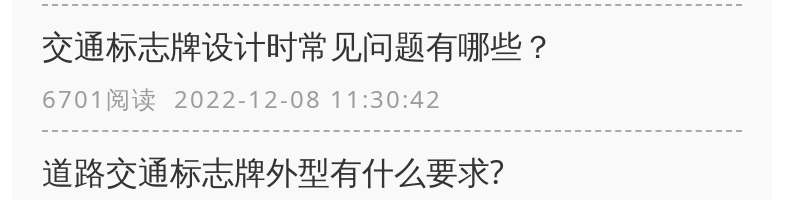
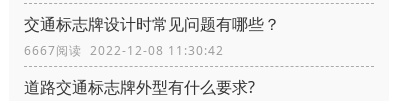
[42,81,442,115] 6701阅读 2022-12-08 11:30:42 -> [24,41,224,58] 6667阅读 2022-12-08 11:30:42

